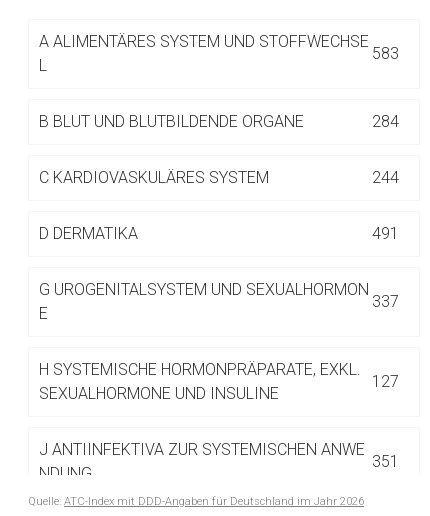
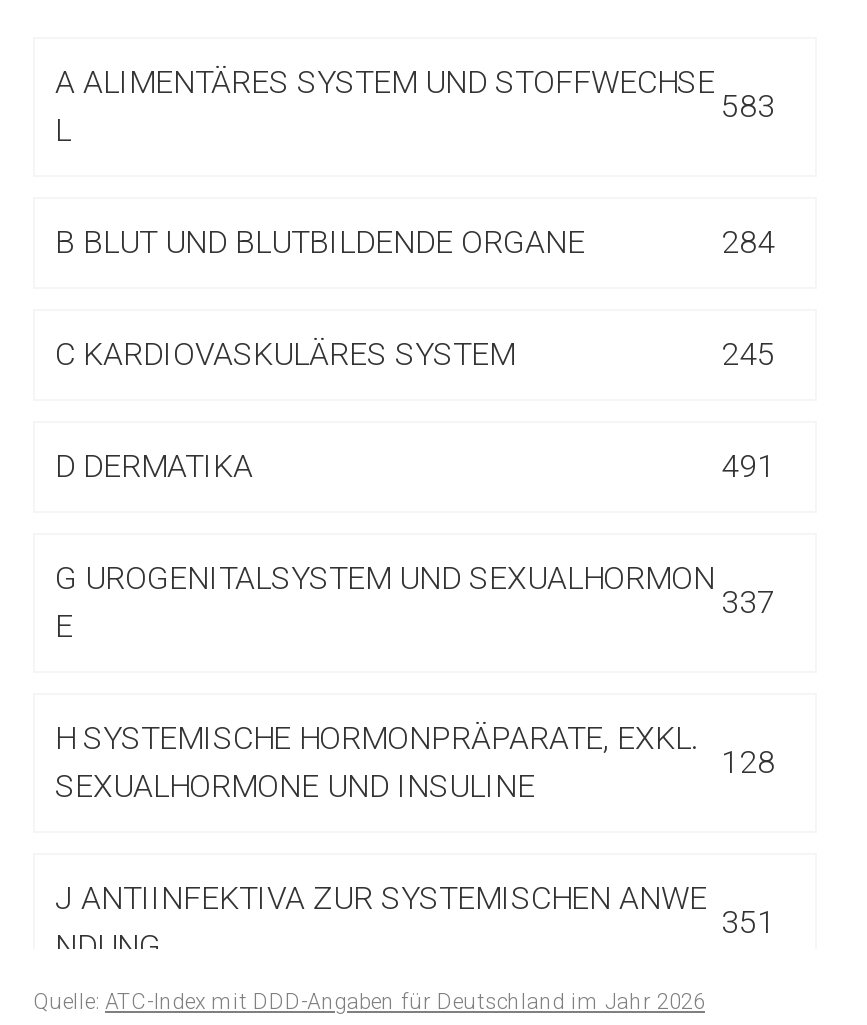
[372,168,399,187] 244 -> [721,335,775,373] 245
[372,372,399,391] 127 -> [721,743,775,781] 128

